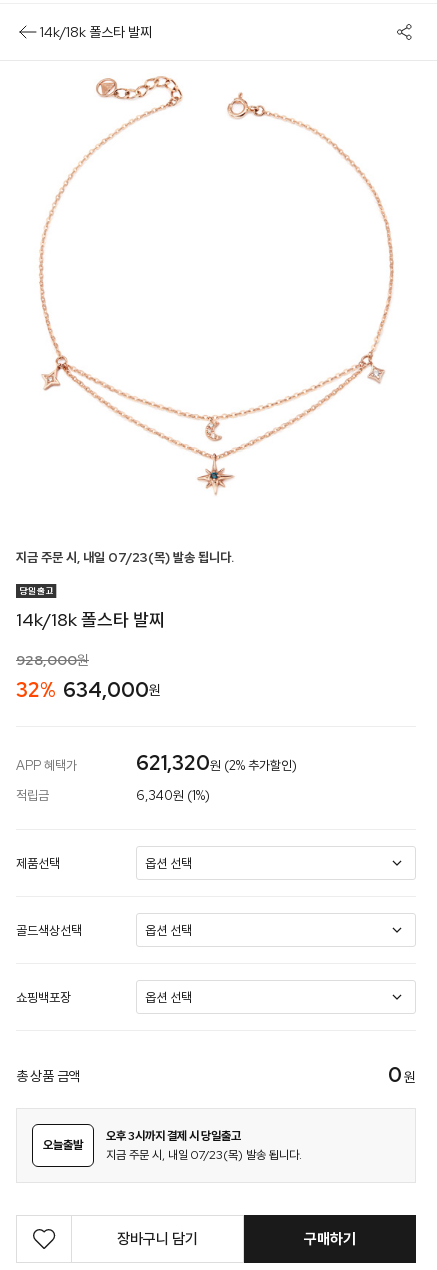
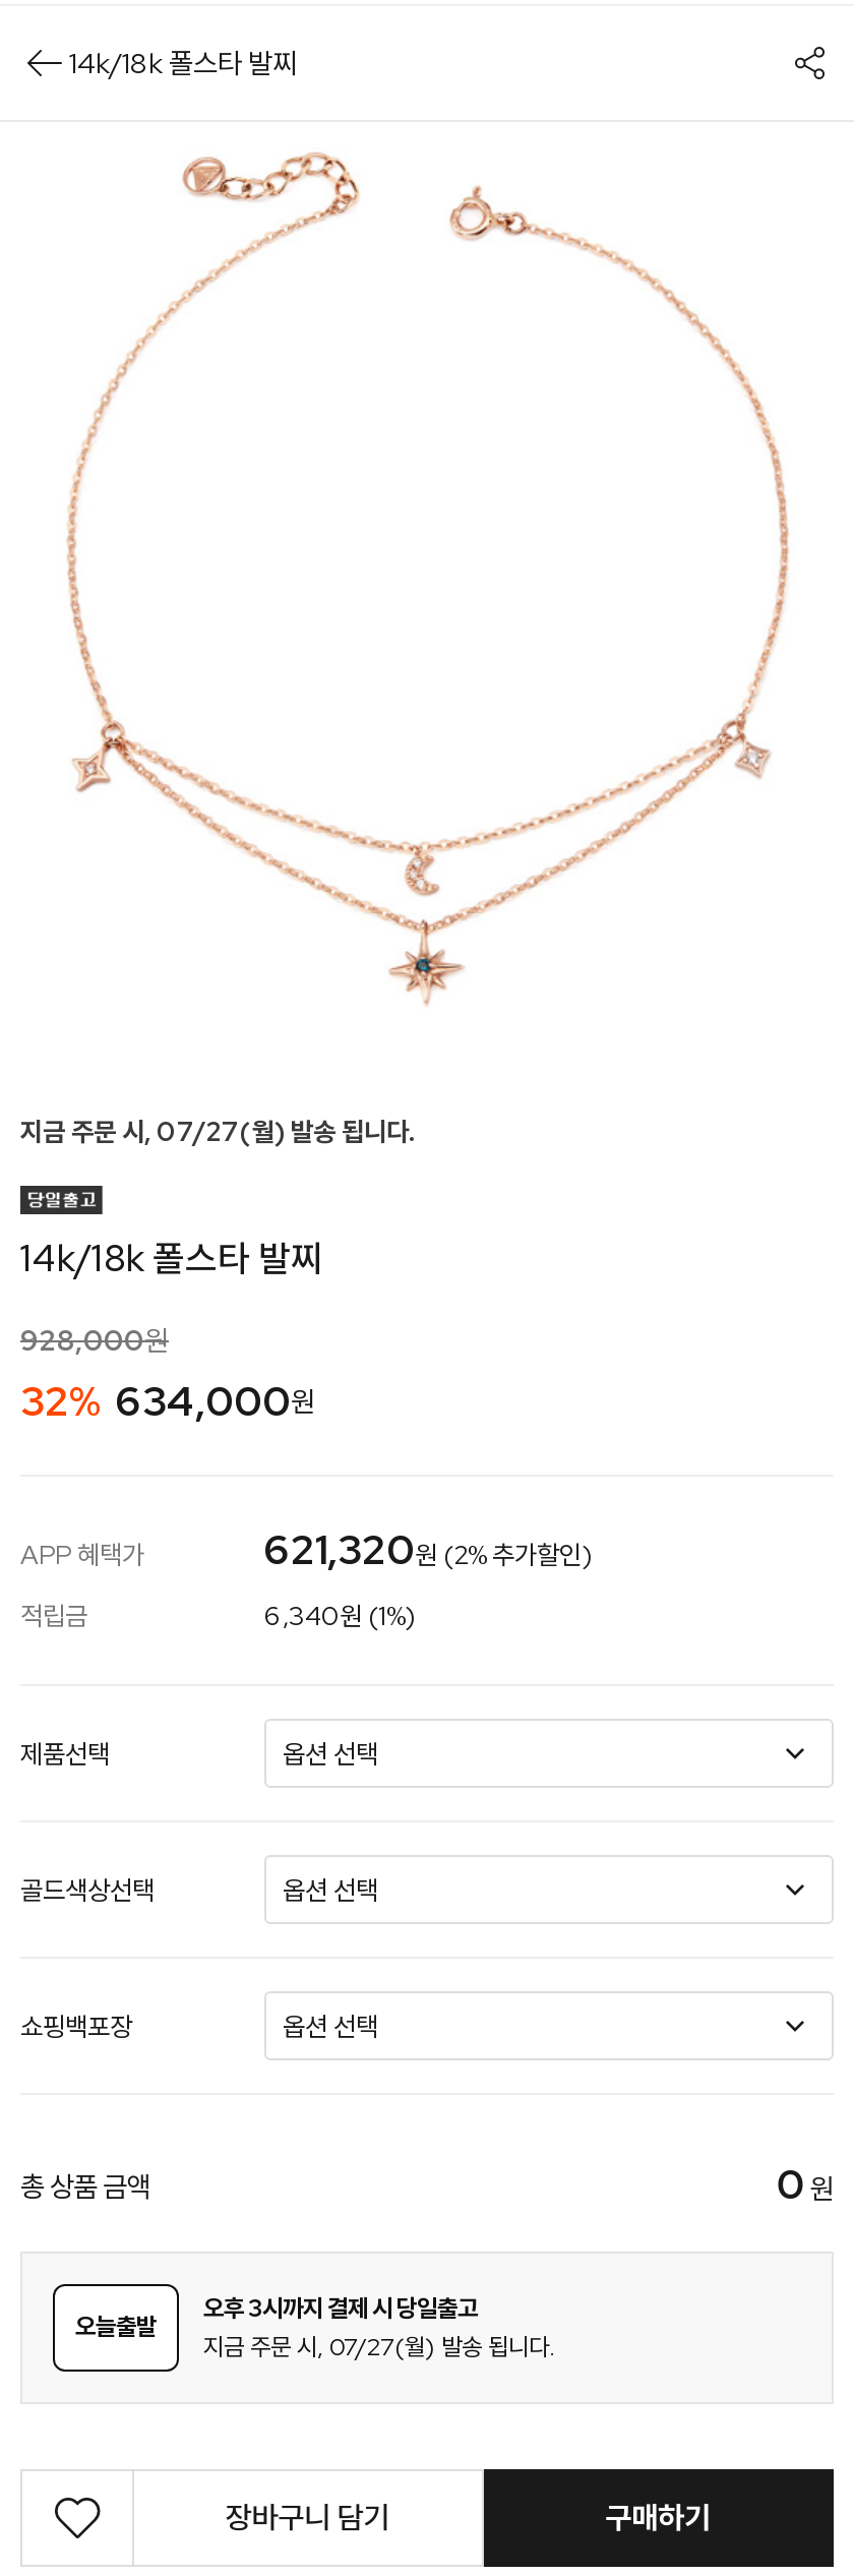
[16,549,234,566] 지금 주문 시, 내일 07/23(목) 발송 됩니다. -> [20,1115,415,1149] 지금 주문 시, 07/27(월) 발송 됩니다.
[106,1146,302,1162] 지금 주문 시, 내일 07/23(목) 발송 됩니다. -> [203,2330,555,2362] 지금 주문 시, 07/27(월) 발송 됩니다.

